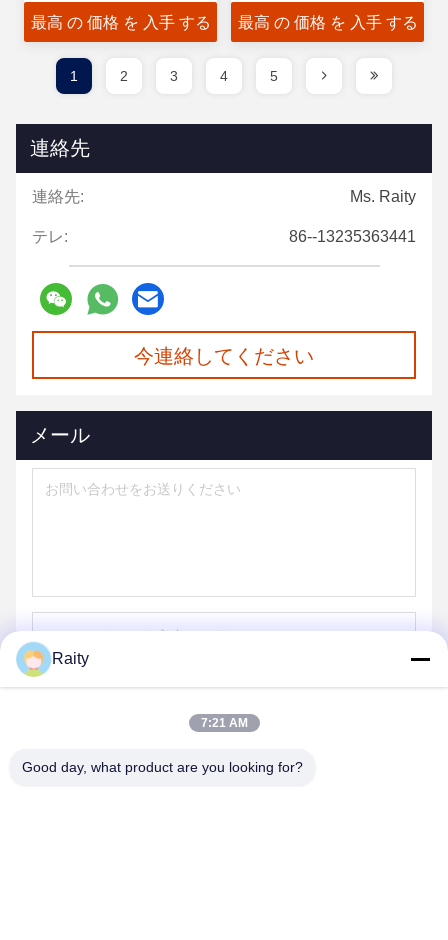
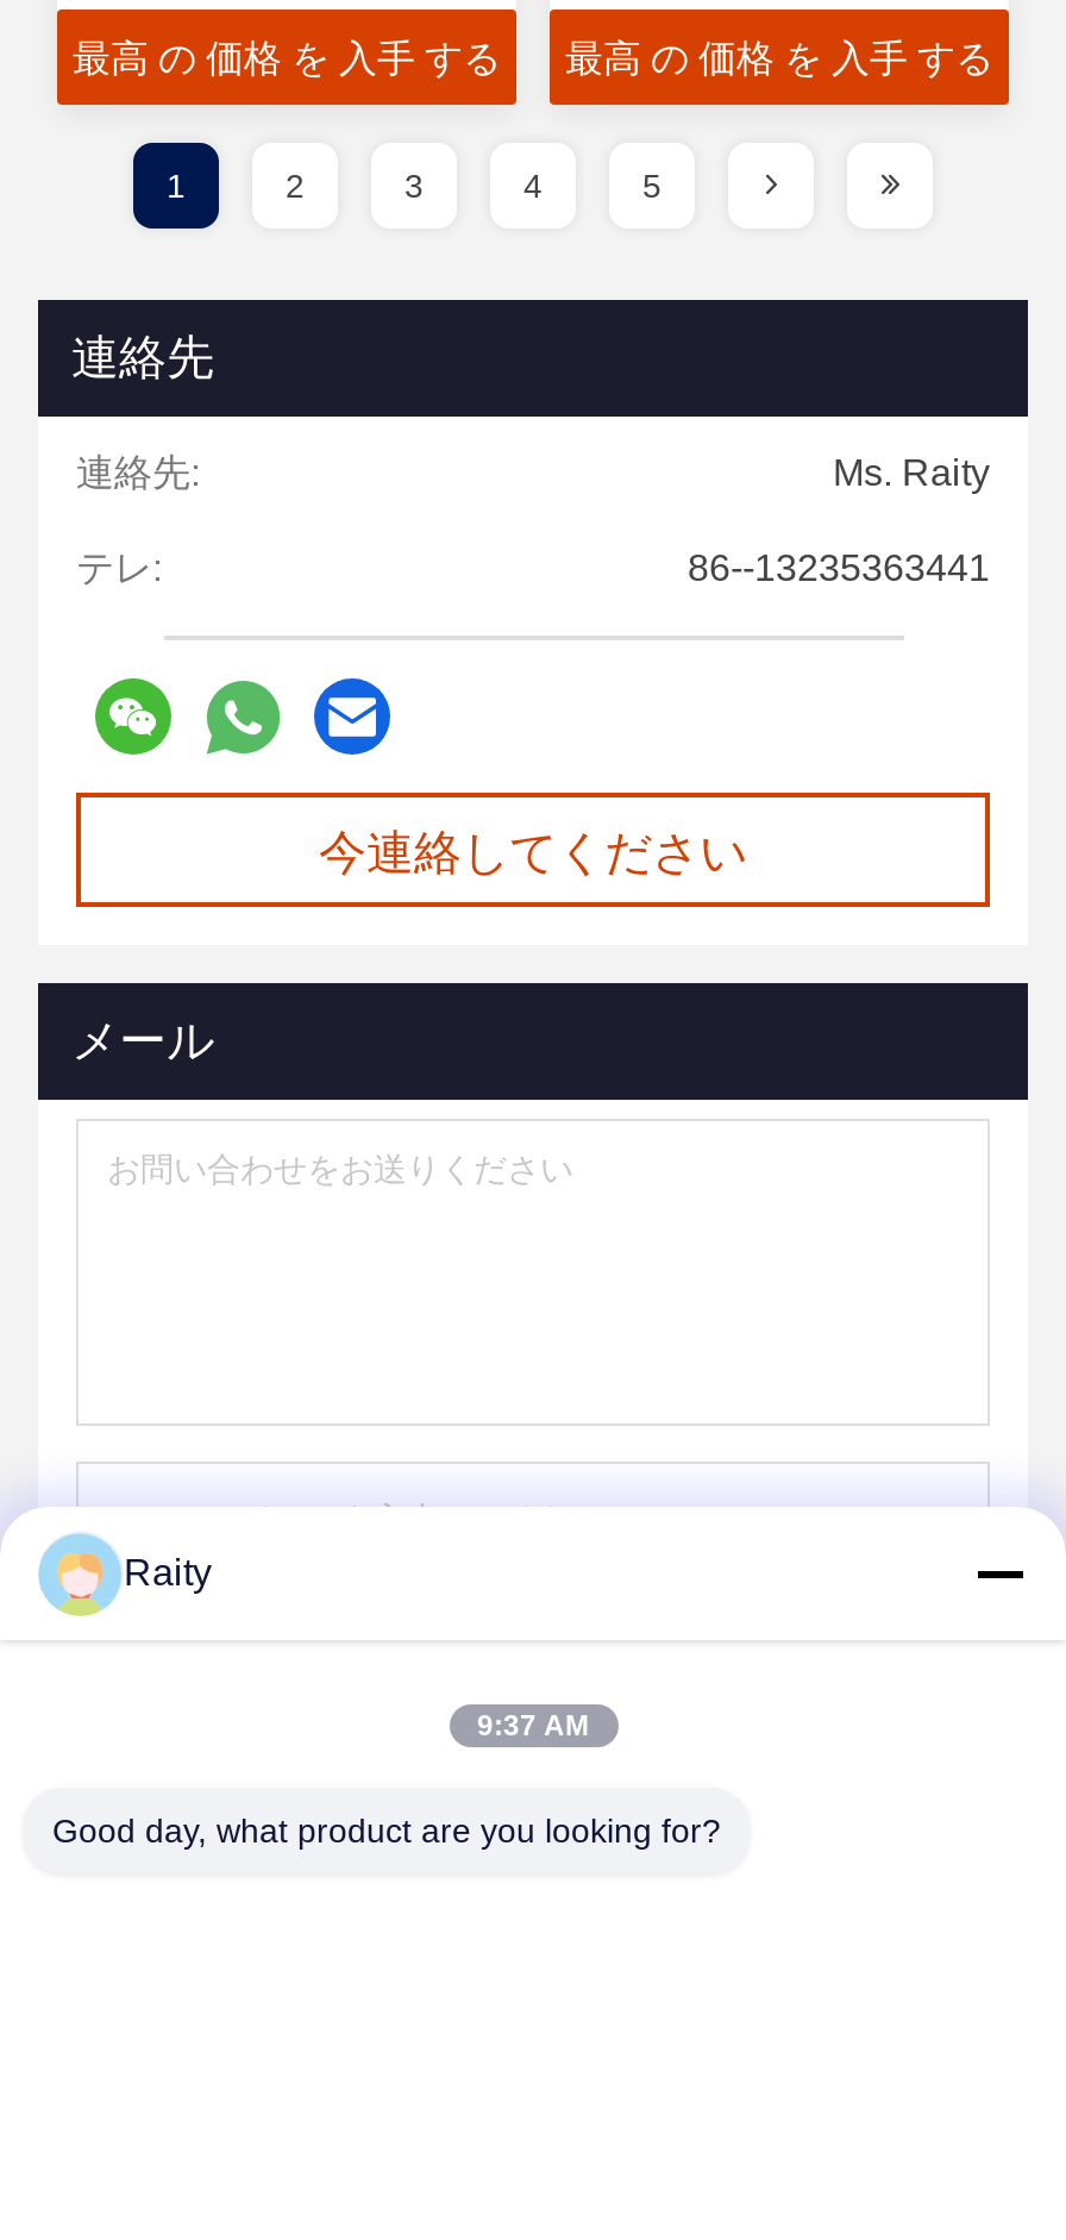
[200,716,247,730] 7:21 AM -> [477,1709,589,1742] 9:37 AM

